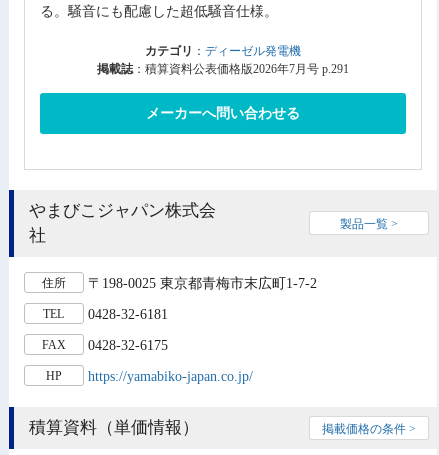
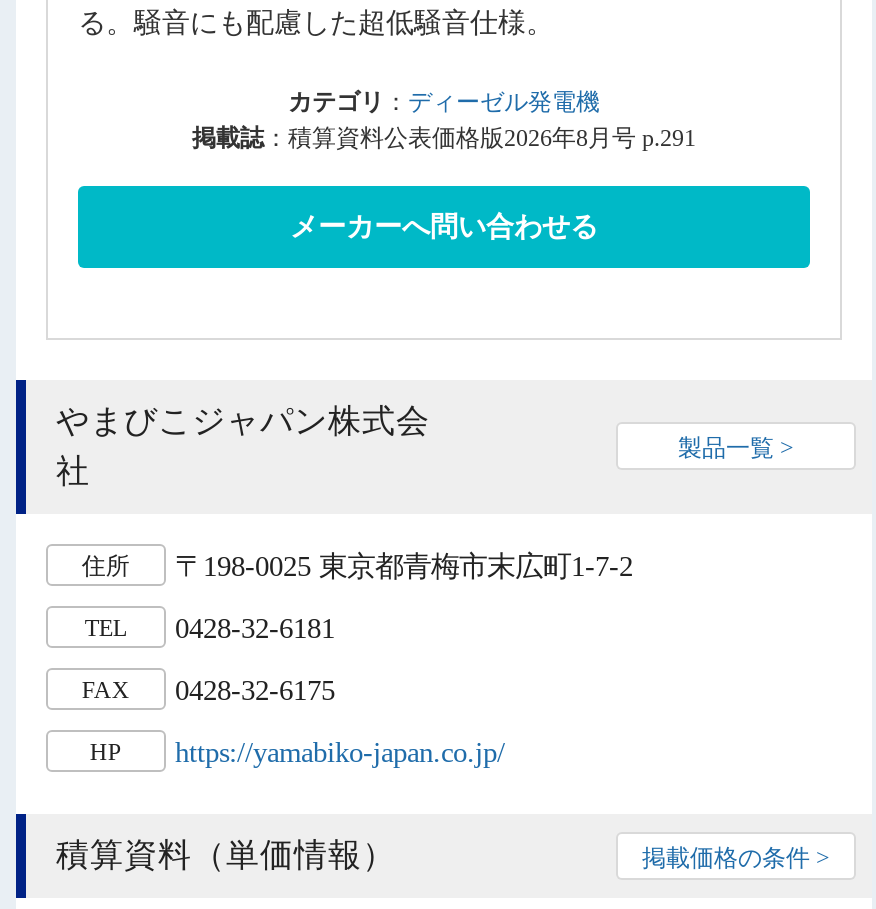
[97,62,349,76] 掲載誌：積算資料公表価格版2026年7月号 p.291 -> [192,124,696,152] 掲載誌：積算資料公表価格版2026年8月号 p.291

